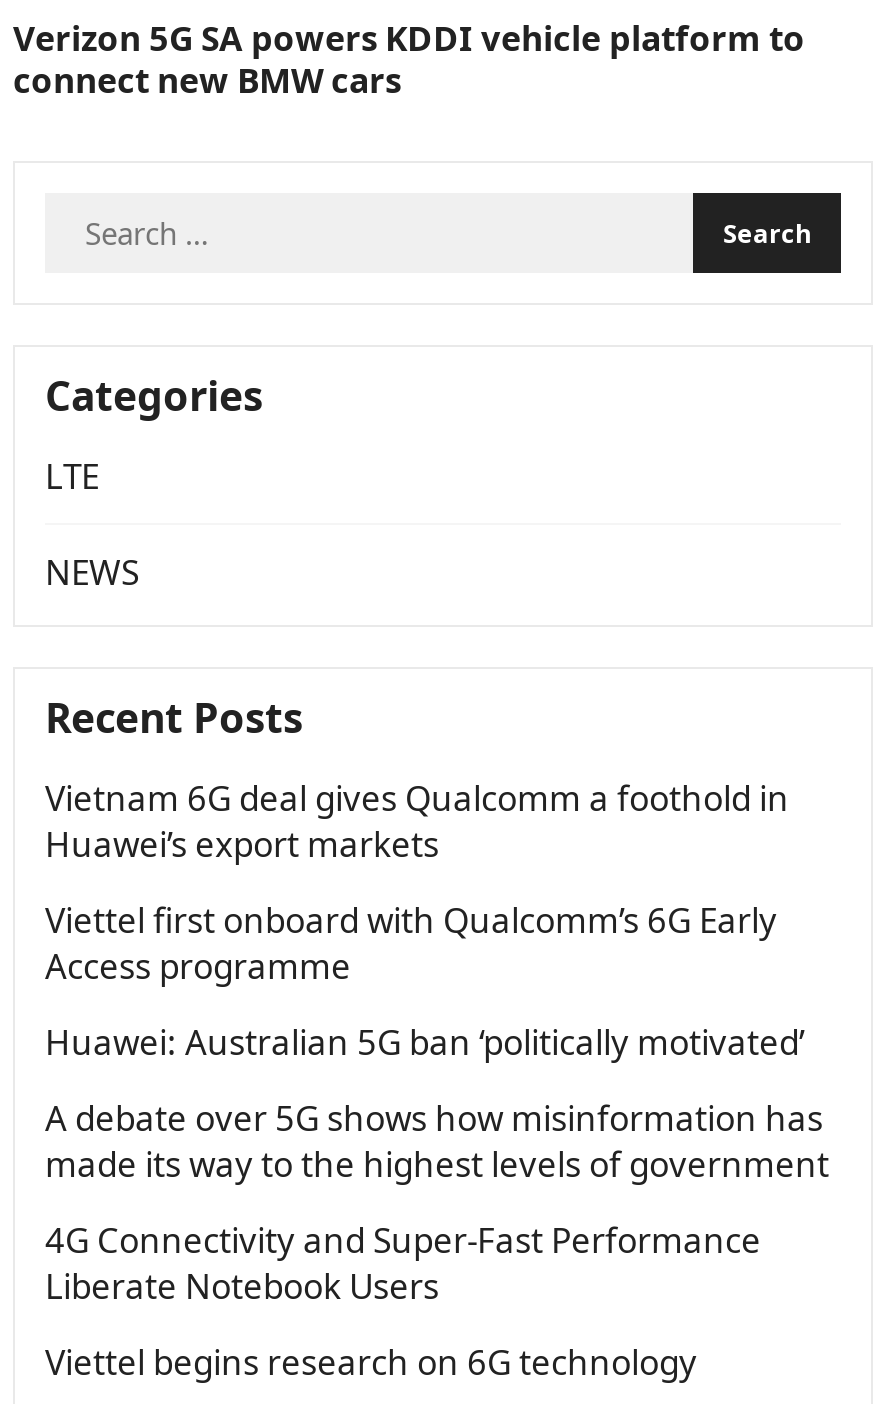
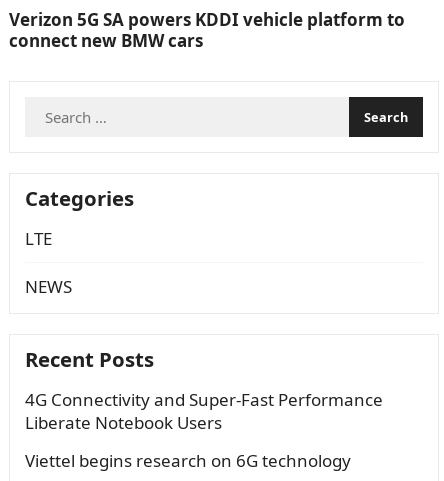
[45,774,829,1186] Vietnam 6G deal gives Qualcomm a foothold in | Huawei’s export markets | Viettel first onboard with Qualcomm’s 6G Early | Access programme | Huawei: Australian 5G ban ‘politically motivated’ | A debate over 5G shows how misinformation has | made its way to the highest levels of government -> none

